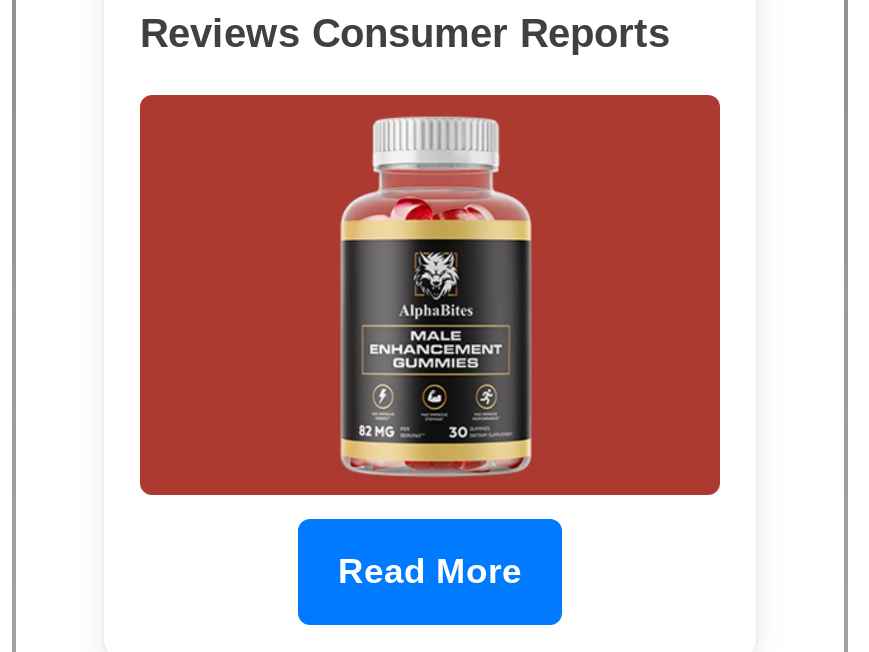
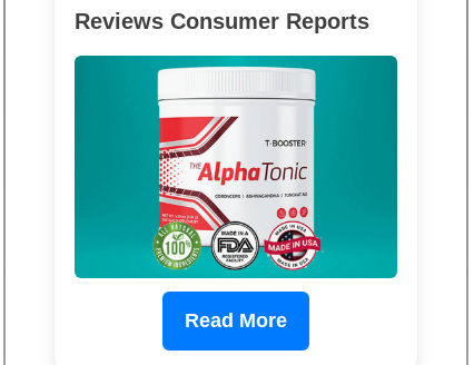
[138,92,722,498] [image] -> [73,55,398,279] [image]

